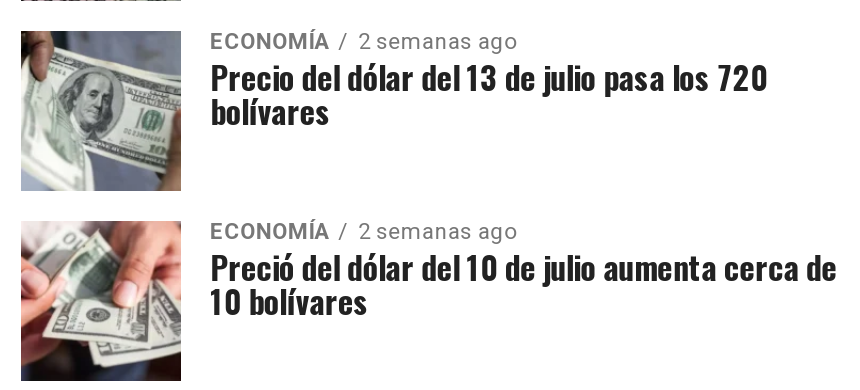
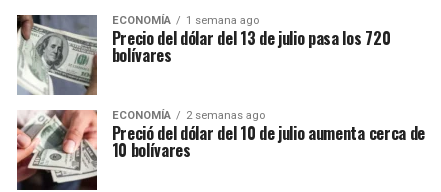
[210,29,516,55] ECONOMÍA 2 semanas ago -> [112,14,259,27] ECONOMÍA 1 semana ago

